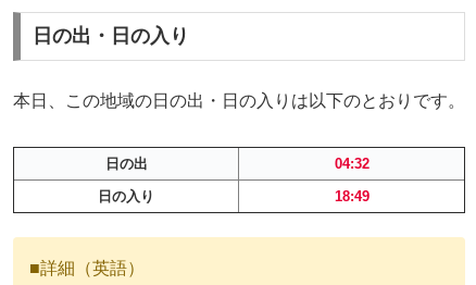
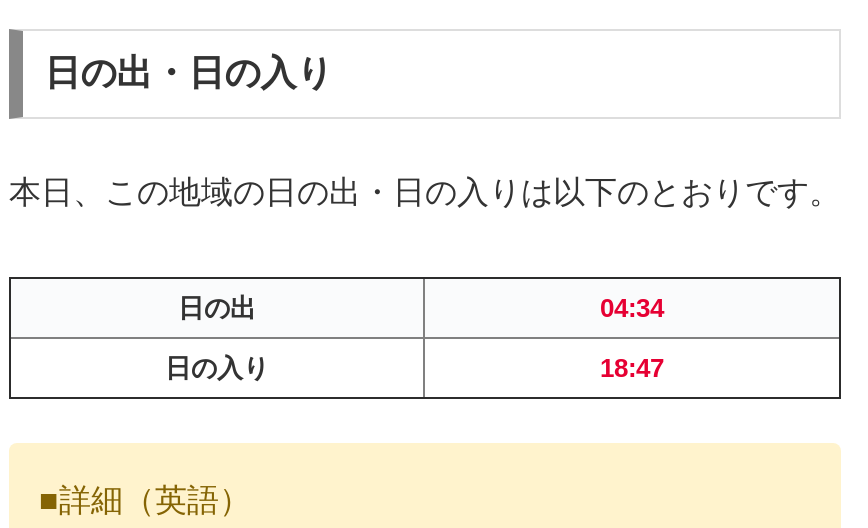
[334,155,369,172] 04:32 -> [600,293,664,323] 04:34
[334,188,369,204] 18:49 -> [600,353,664,383] 18:47

